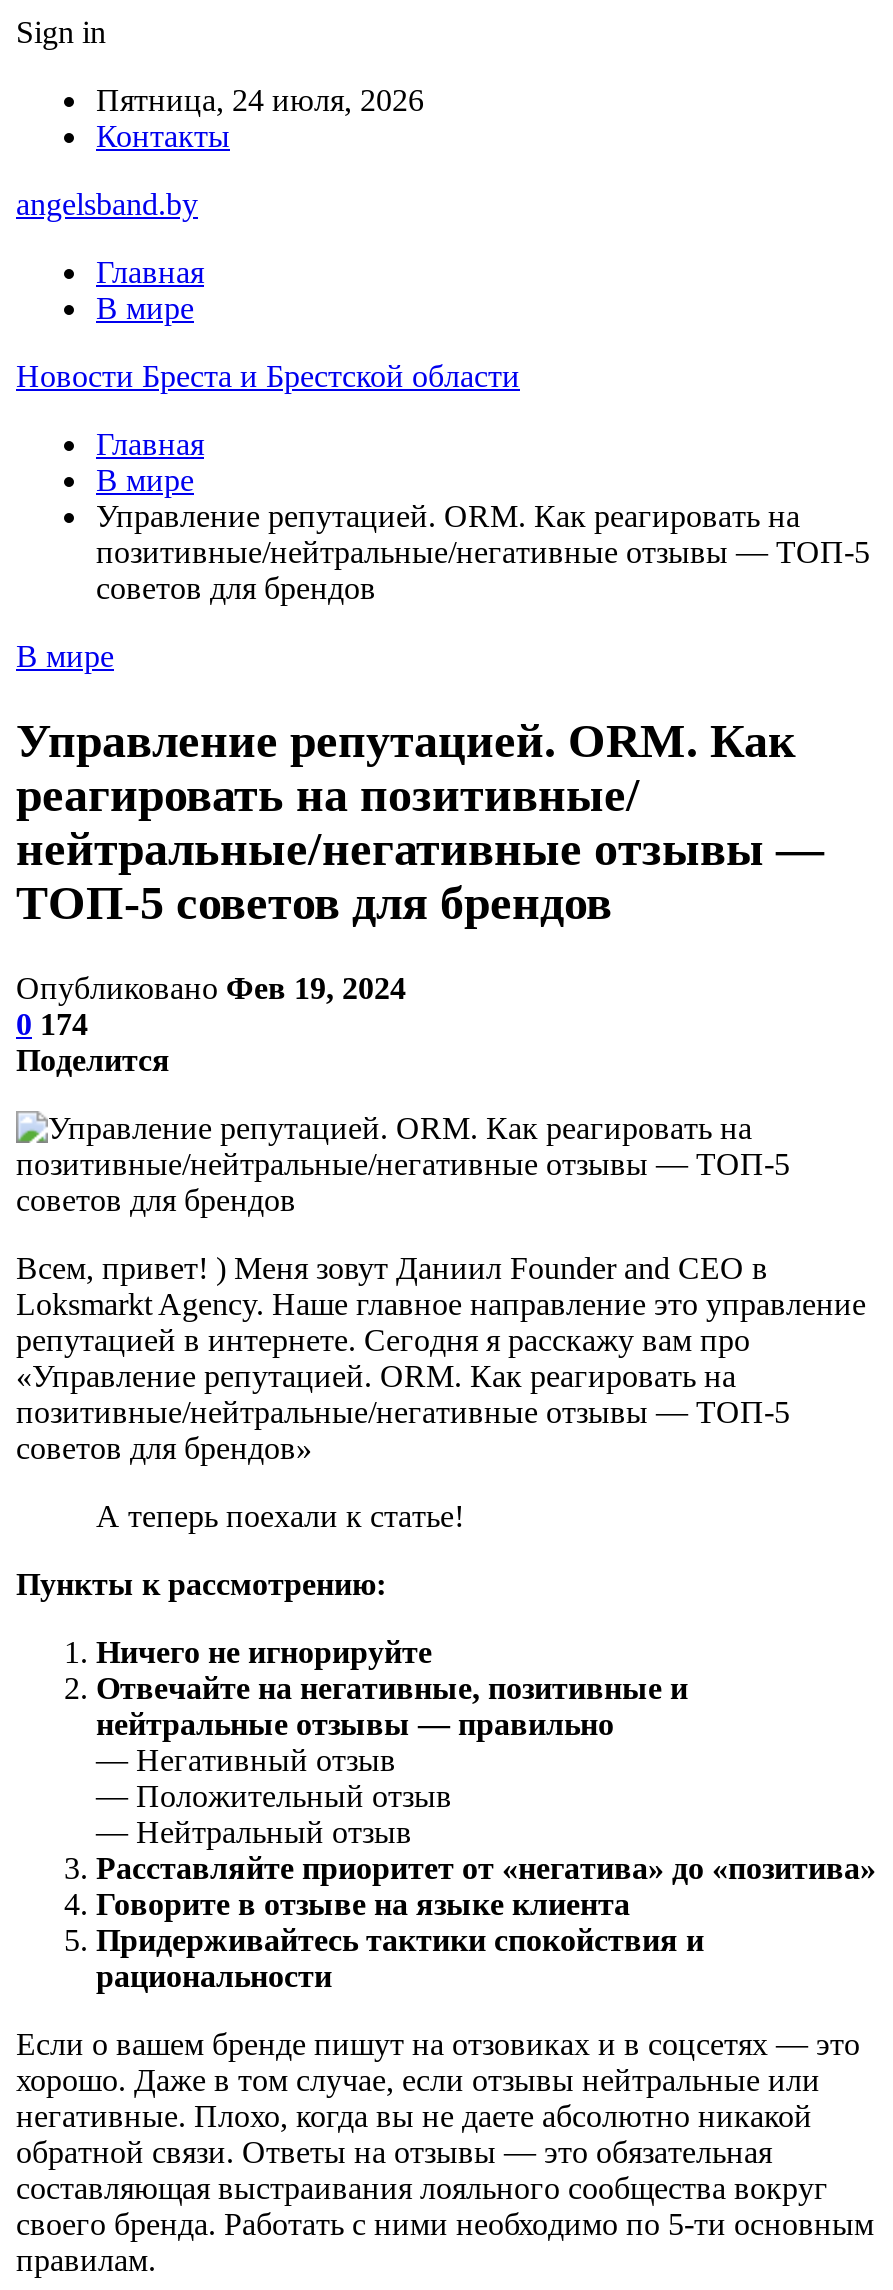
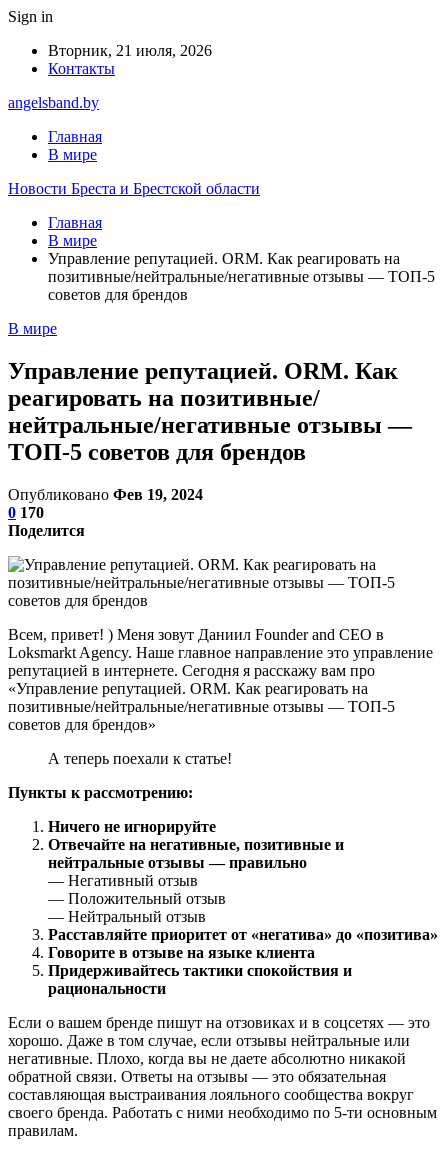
[96,83,424,117] Пятница, 24 июля, 2026 -> [48,42,212,59] Вторник, 21 июля, 2026
[16,1007,88,1041] 0 174 -> [8,504,44,521] 0 170

